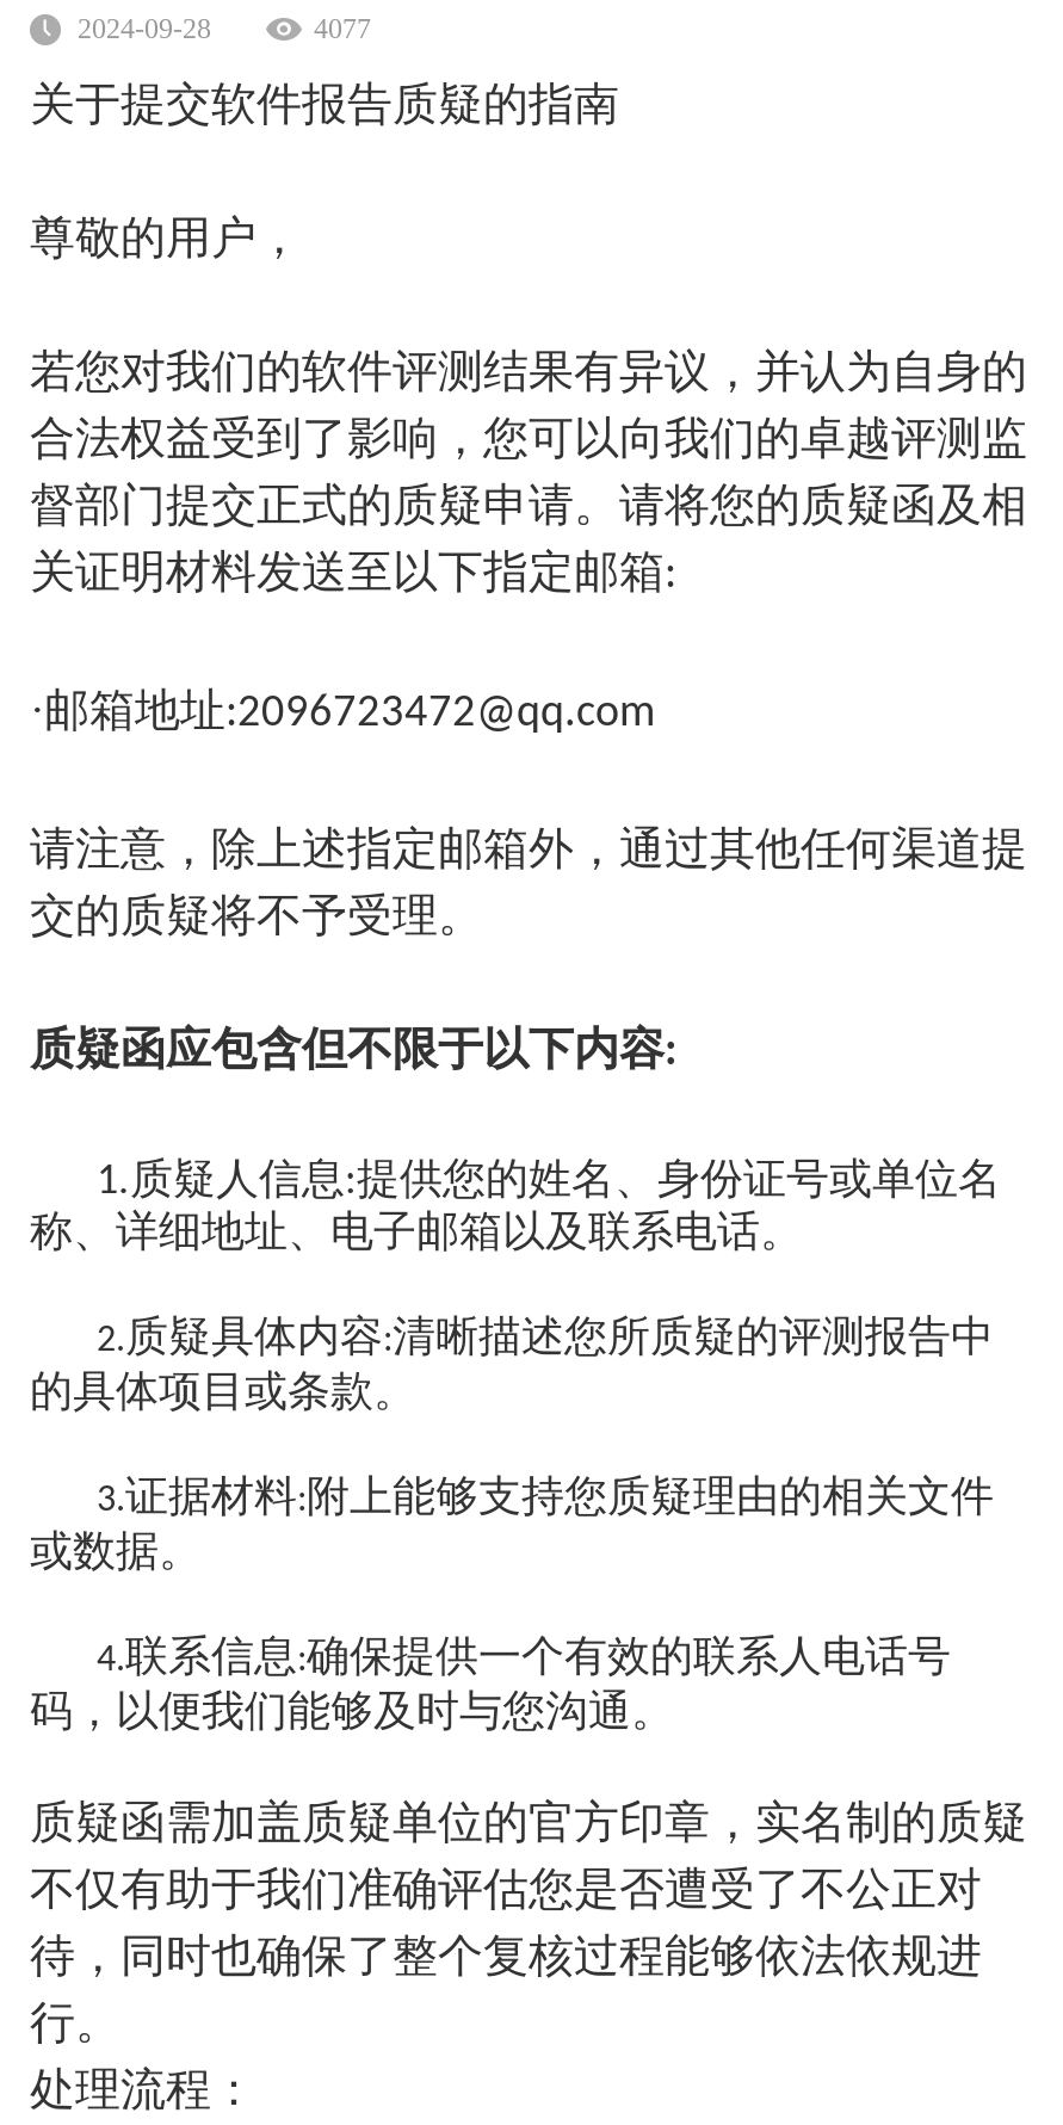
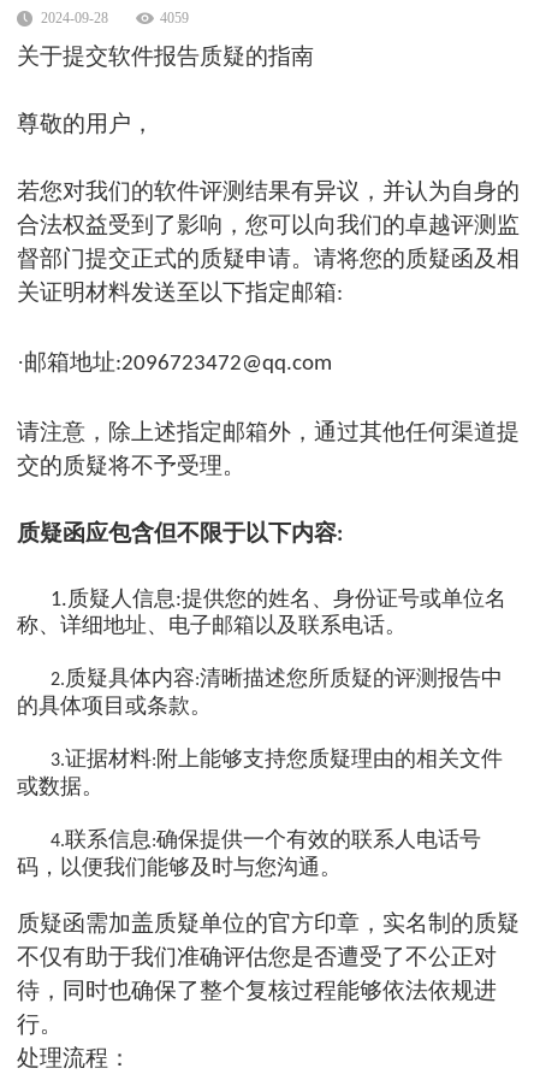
[314,12,371,45] 4077 -> [160,10,189,26] 4059

